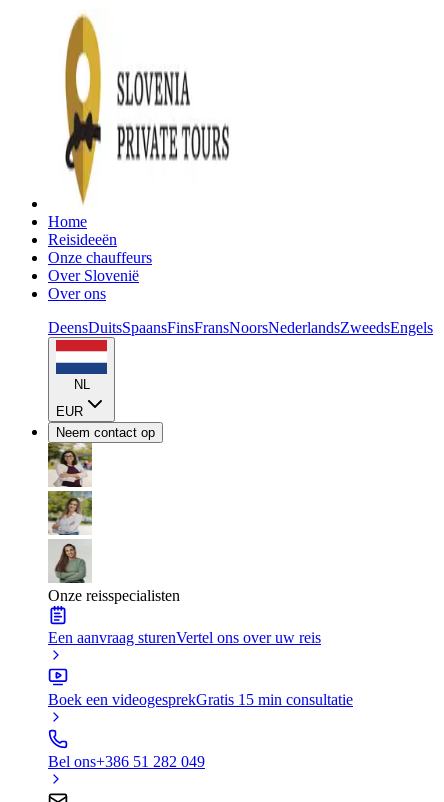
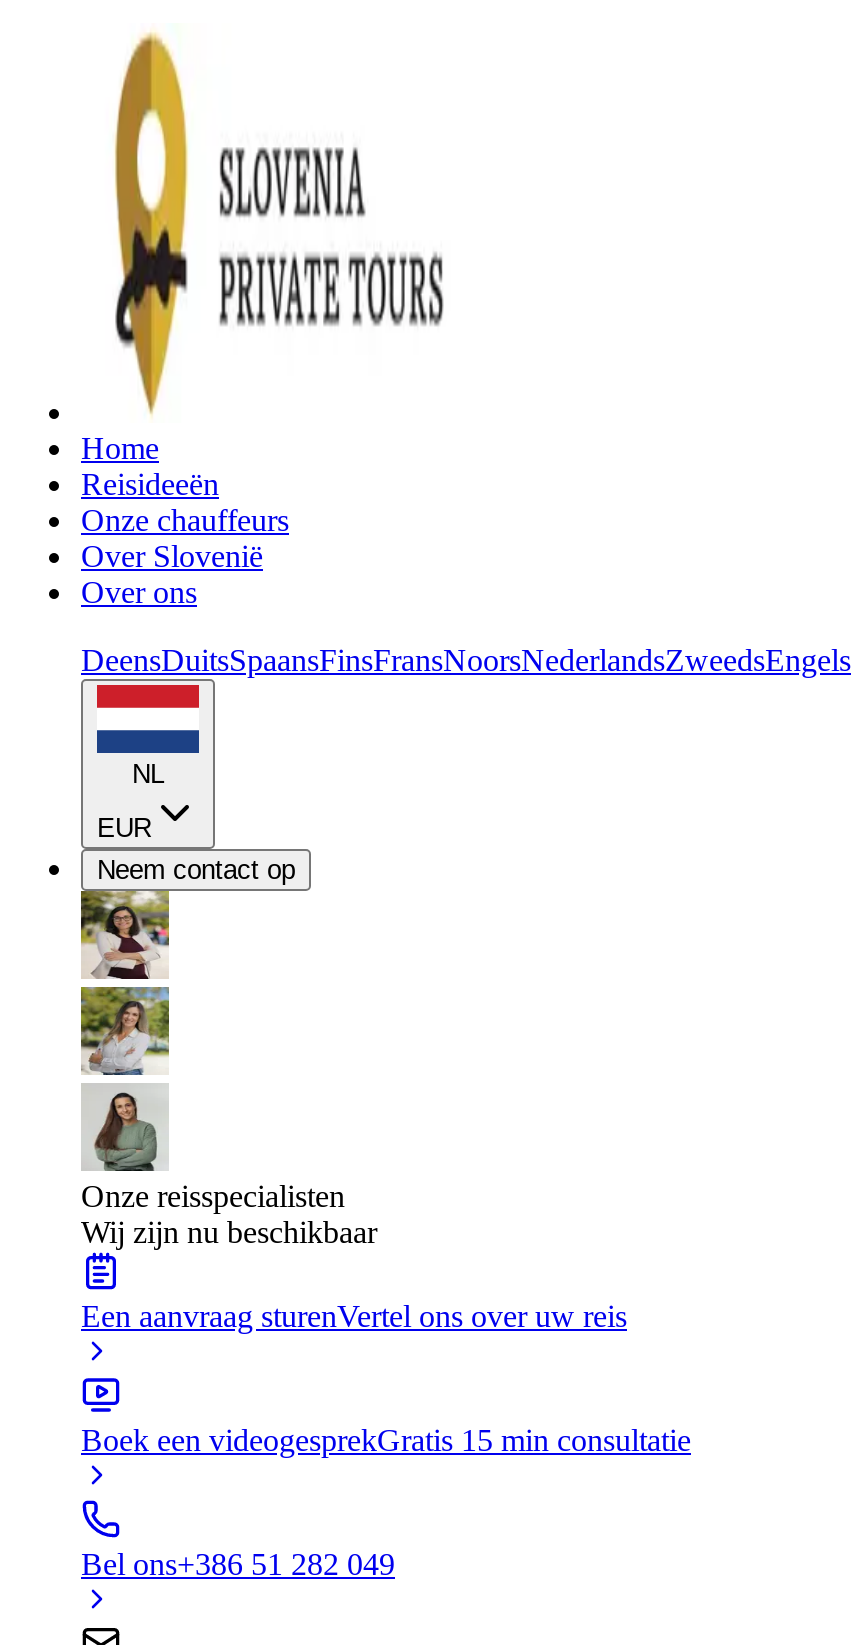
none -> [81,1215,377,1249] Wij zijn nu beschikbaar

